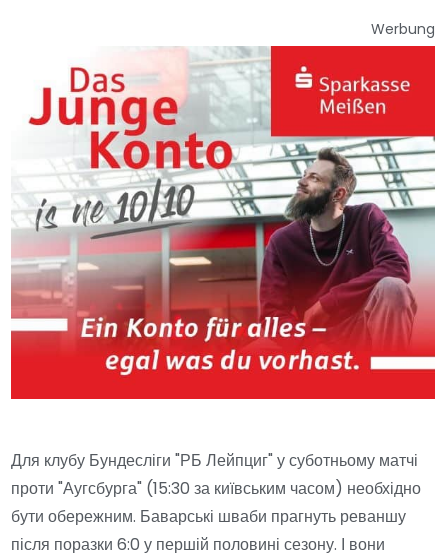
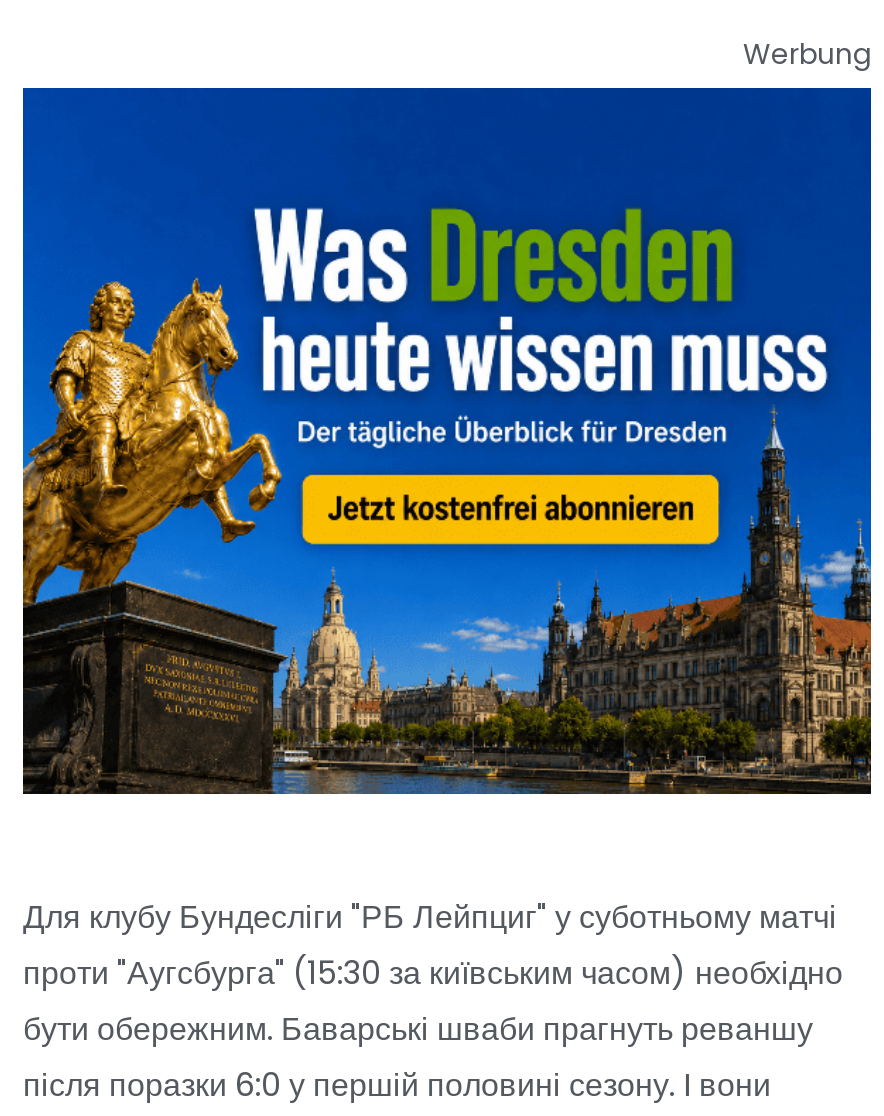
[10,45,436,400] [image] -> [21,86,873,796] [image]

